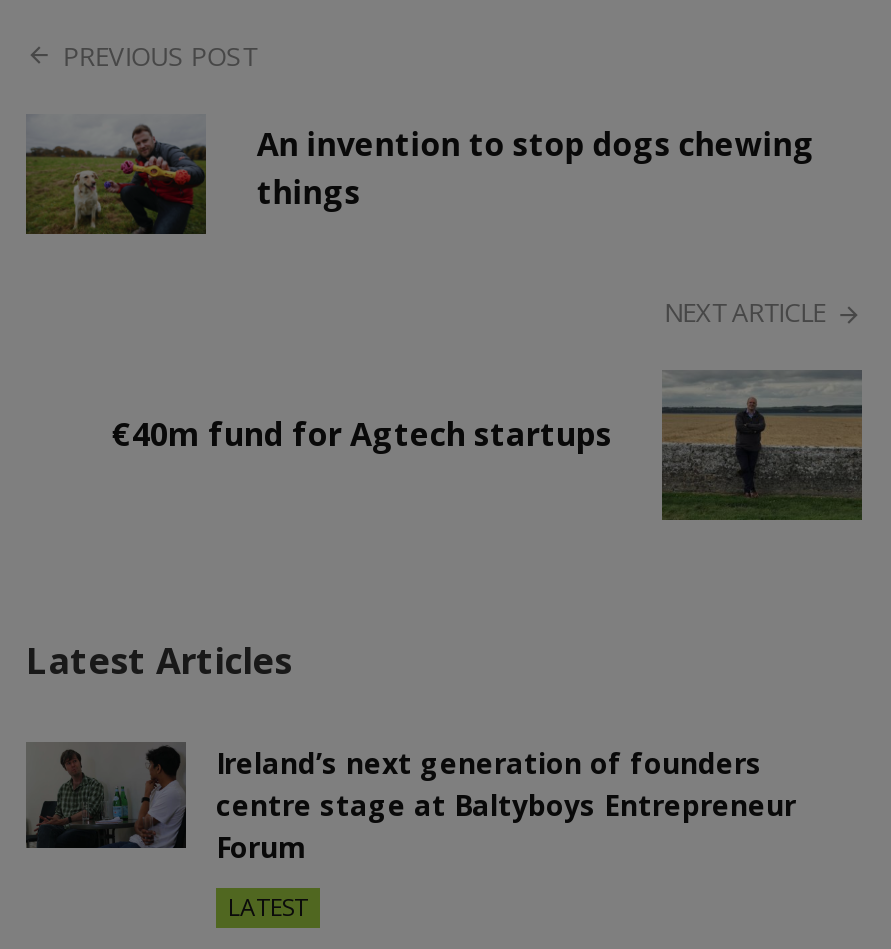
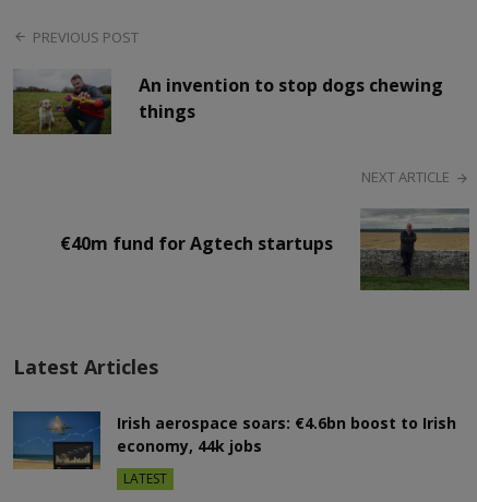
[24,742,796,865] [image] | Ireland’s next generation of founders | centre stage at Baltyboys Entrepreneur | Forum -> [12,410,456,470] [image] | Irish aerospace soars: €4.6bn boost to Irish | economy, 44k jobs

